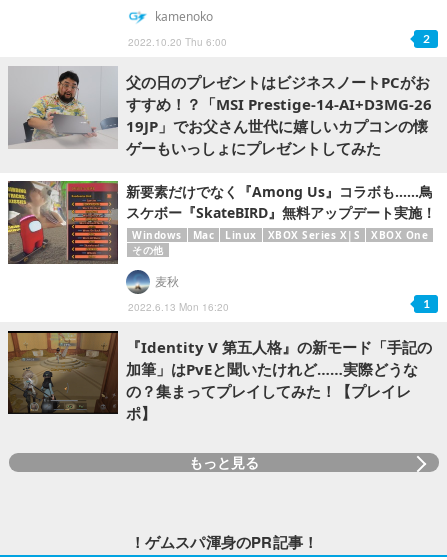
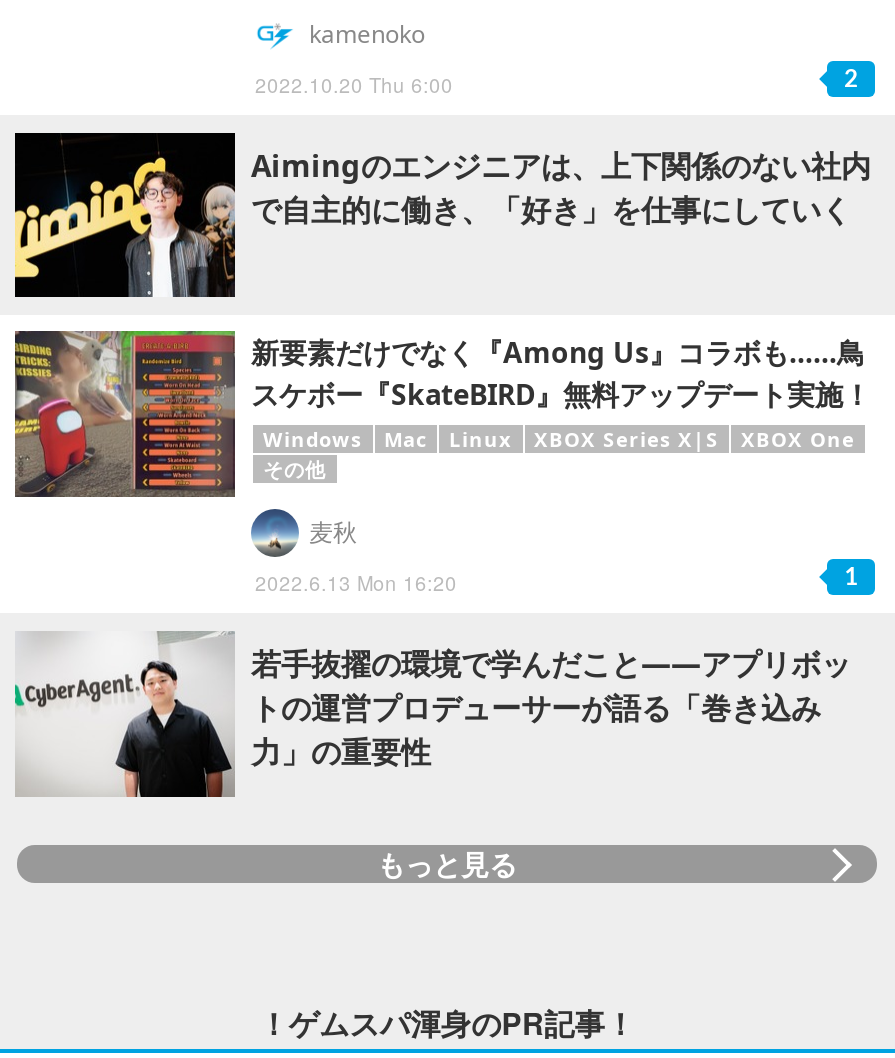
[8,67,432,158] [image] | 父の日のプレゼントはビジネスノートPCがお | すすめ！？「MSI Prestige-14-AI+D3MG-26 | 19JP」でお父さん世代に嬉しいカプコンの懐 | ゲーもいっしょにプレゼントしてみた -> [13,132,871,298] [image] | Aimingのエンジニアは、上下関係のない社内 | で自主的に働き、「好き」を仕事にしていく
[7,330,432,423] [image] | 『Identity V 第五人格』の新モード「手記の | 加筆」はPvEと聞いたけれど……実際どうな | の？集まってプレイしてみた！【プレイレ | ポ】 -> [15,630,851,798] [image] | 若手抜擢の環境で学んだこと――アプリボッ | トの運営プロデューサーが語る「巻き込み | 力」の重要性

